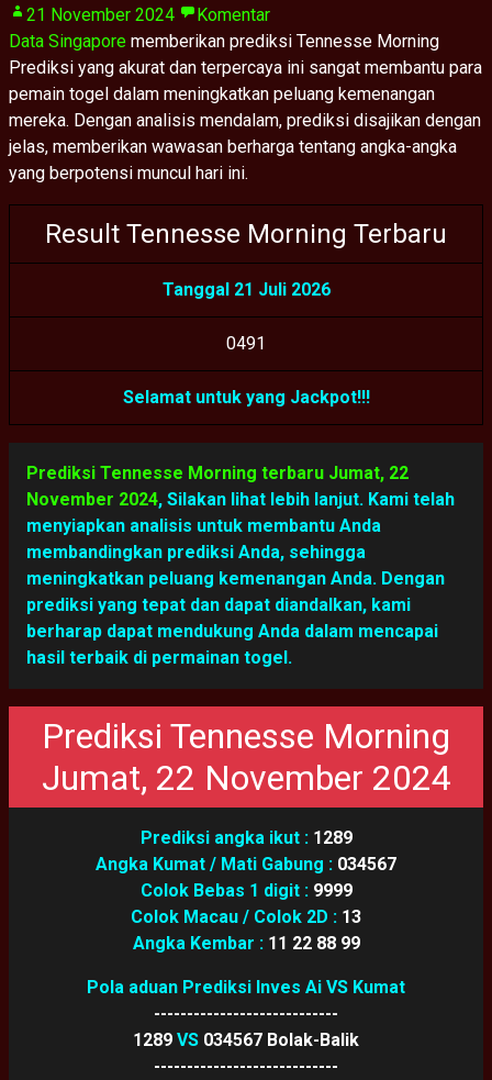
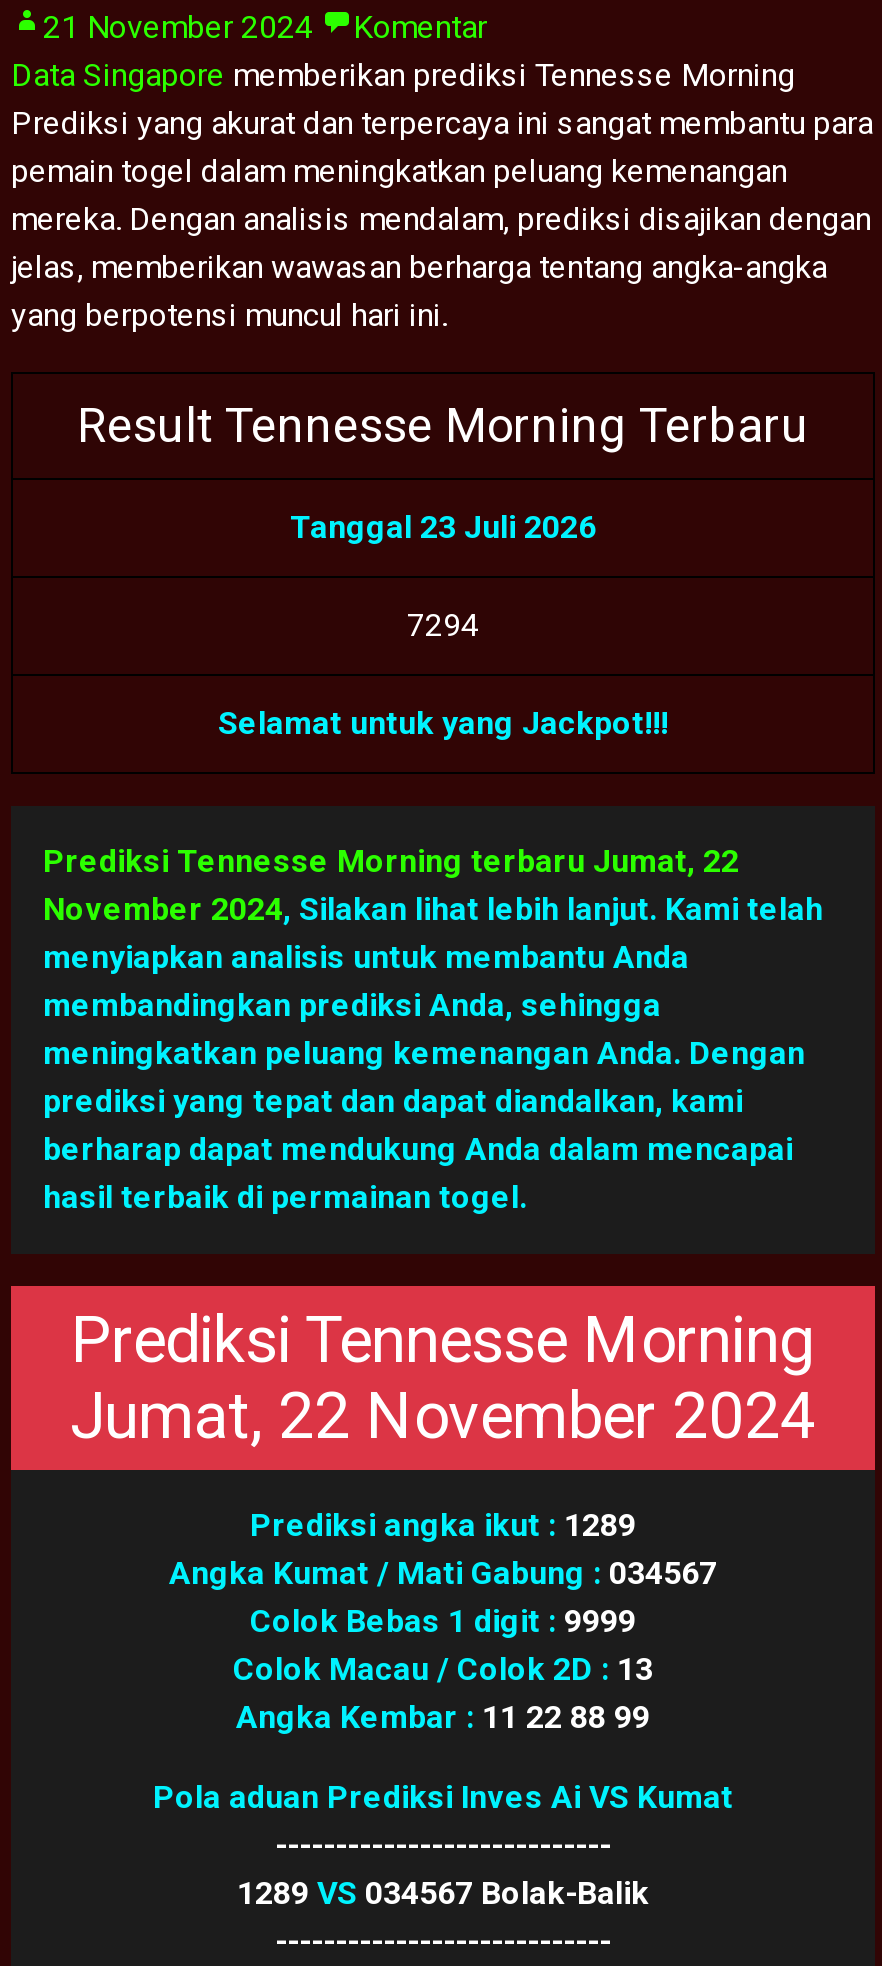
[162,279,330,300] Tanggal 21 Juli 2026 -> [290,508,596,546] Tanggal 23 Juli 2026
[226,333,266,354] 0491 -> [407,606,479,644] 7294

